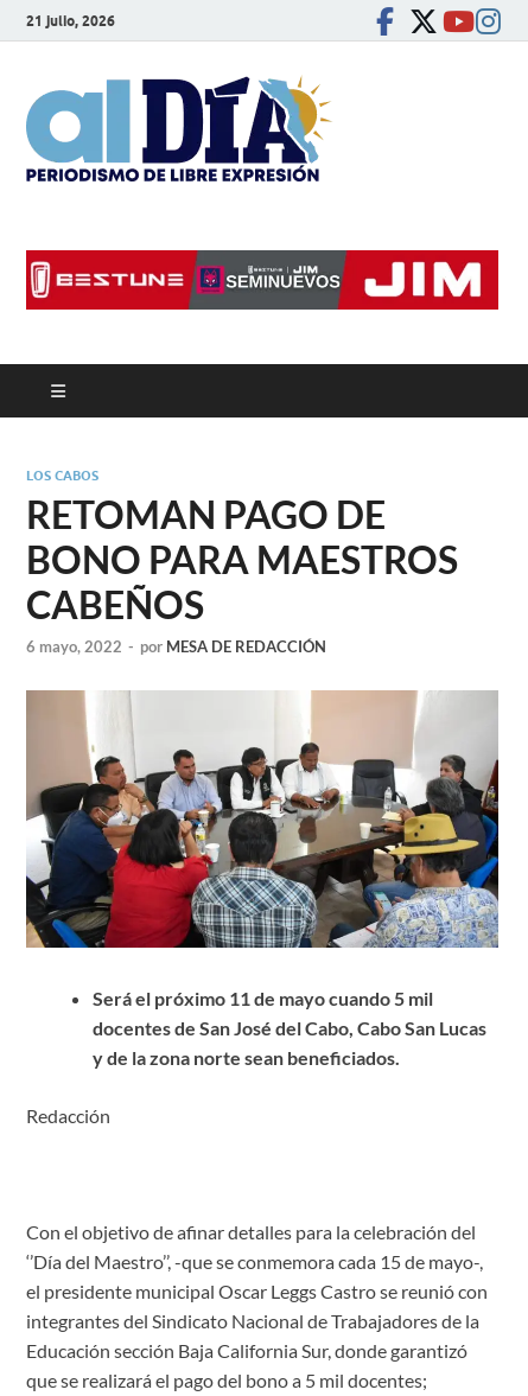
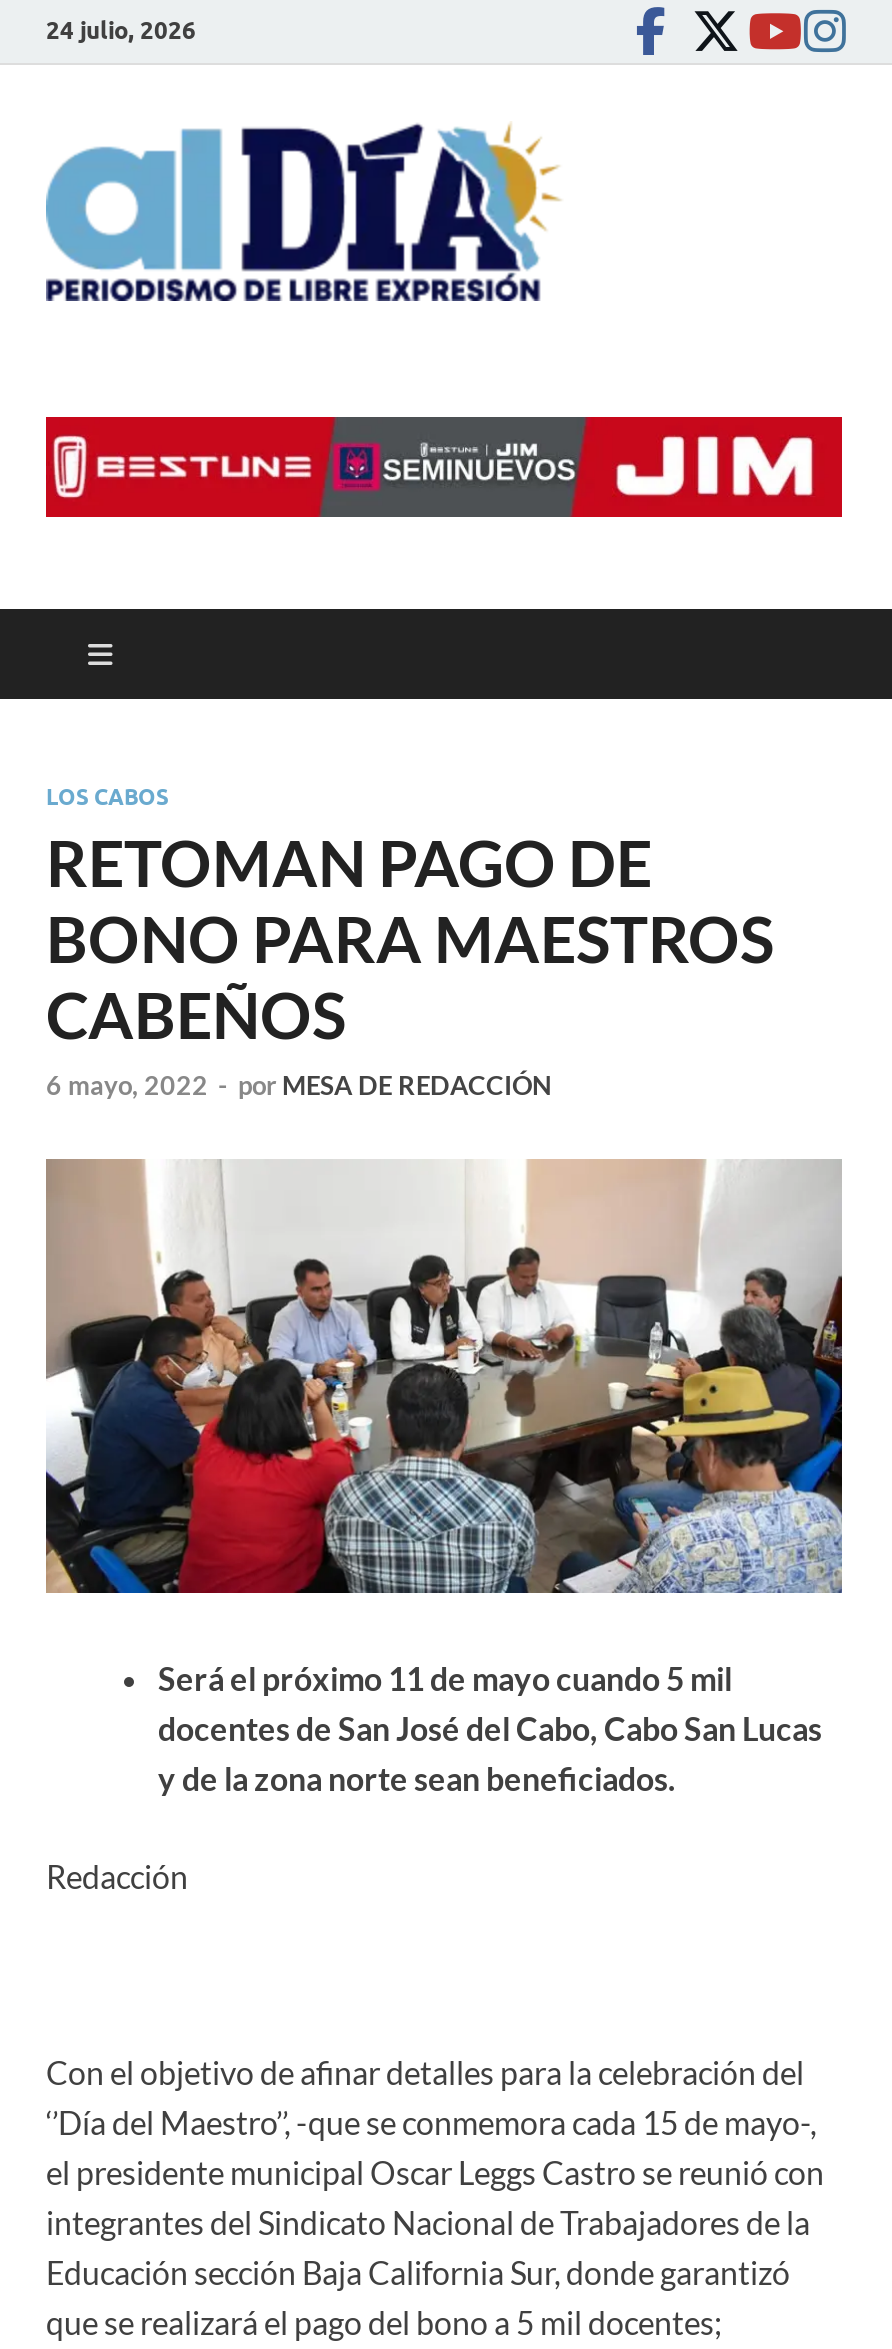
[26,11,115,29] 21 julio, 2026 -> [46,14,196,44] 24 julio, 2026

